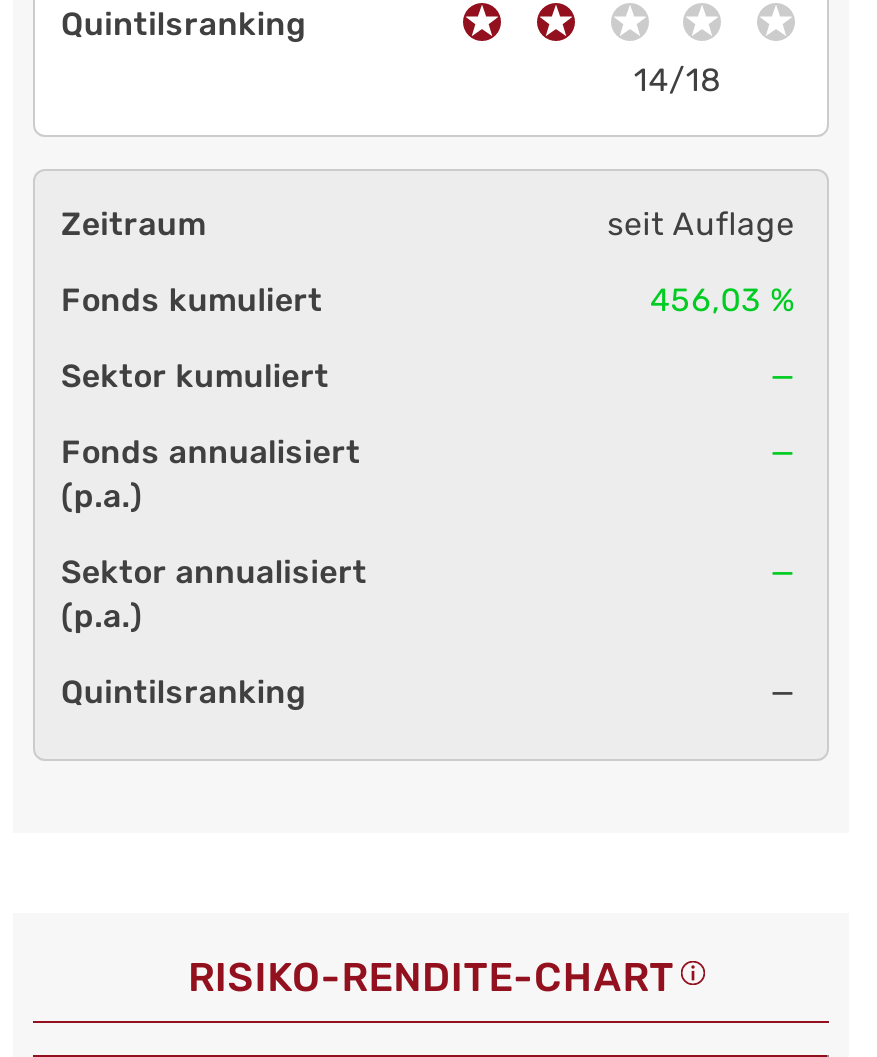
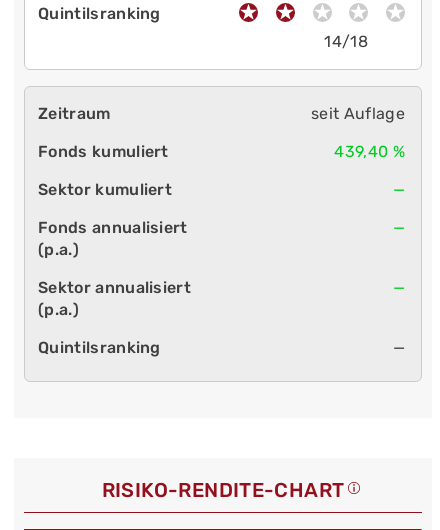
[650,280,795,318] 456,03 % -> [334,142,405,161] 439,40 %

